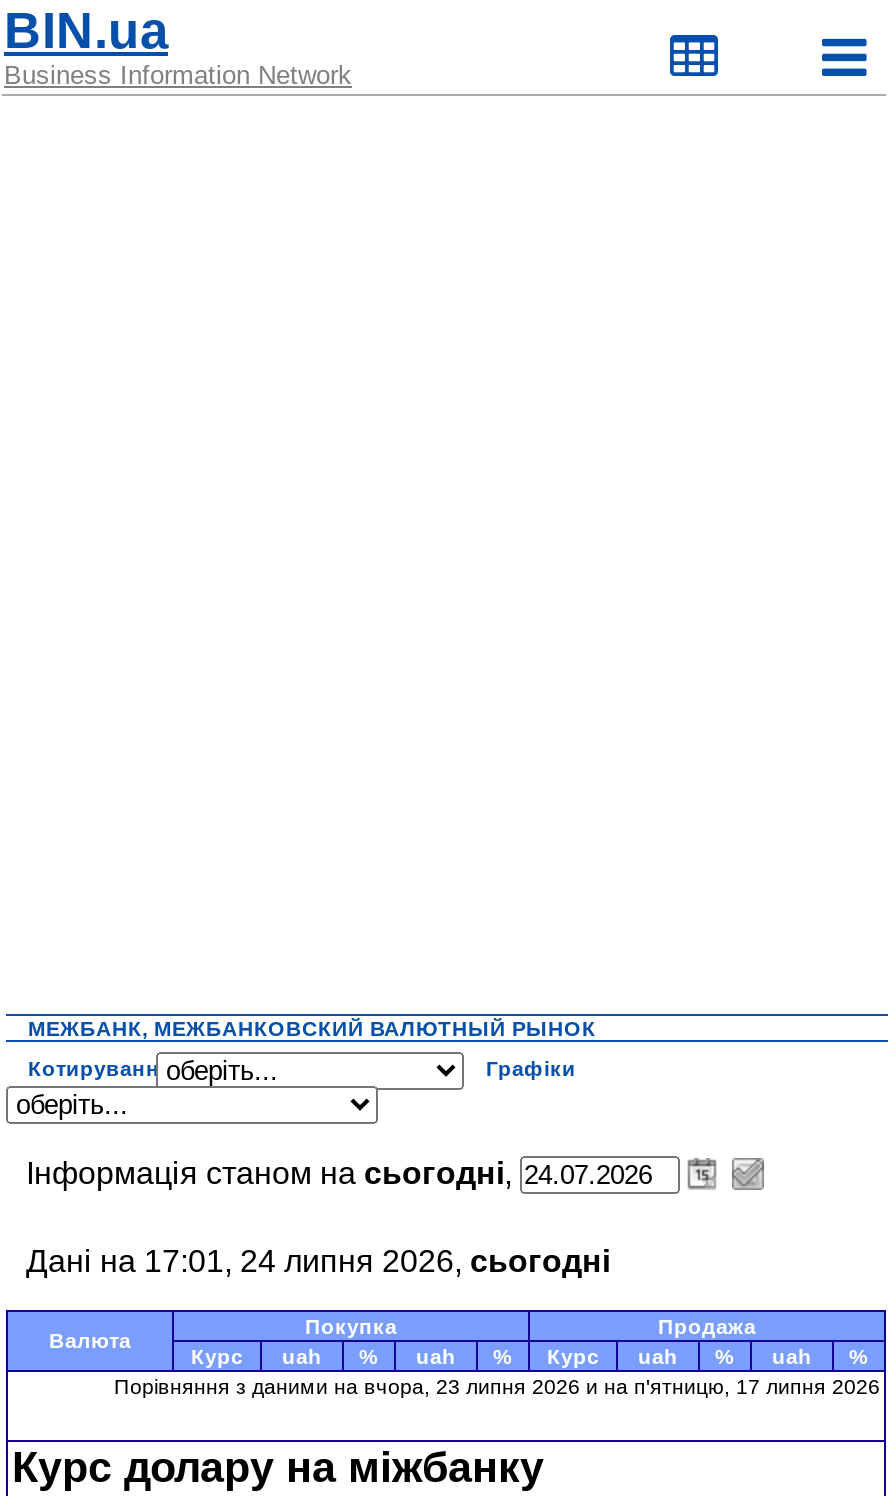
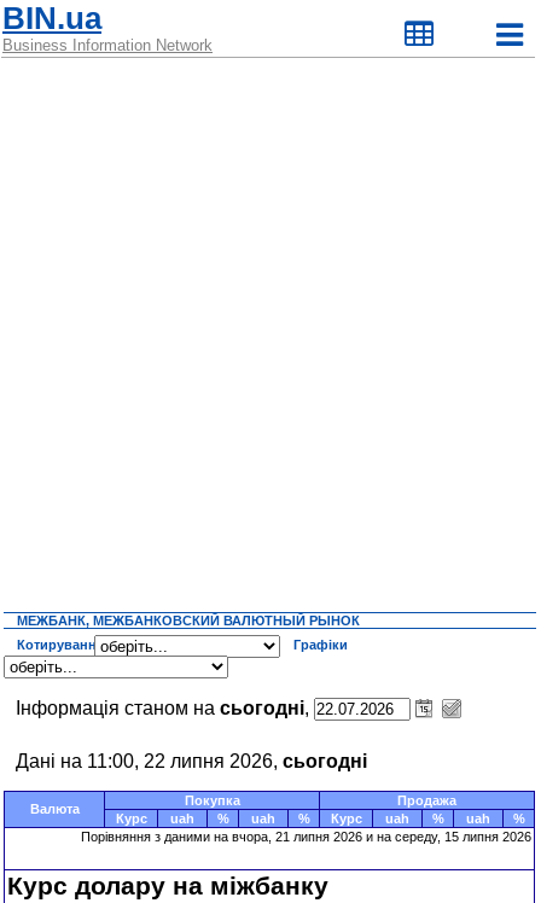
[26,1244,610,1278] Дані на 17:01, 24 липня 2026, сьогодні -> [16,751,367,771] Дані на 11:00, 22 липня 2026, сьогодні
[108,1374,880,1398] Порівняння з даними на вчора, 23 липня 2026 и на п'ятницю, 17 липня 2026 -> [77,829,531,844] Порівняння з даними на вчора, 21 липня 2026 и на середу, 15 липня 2026

